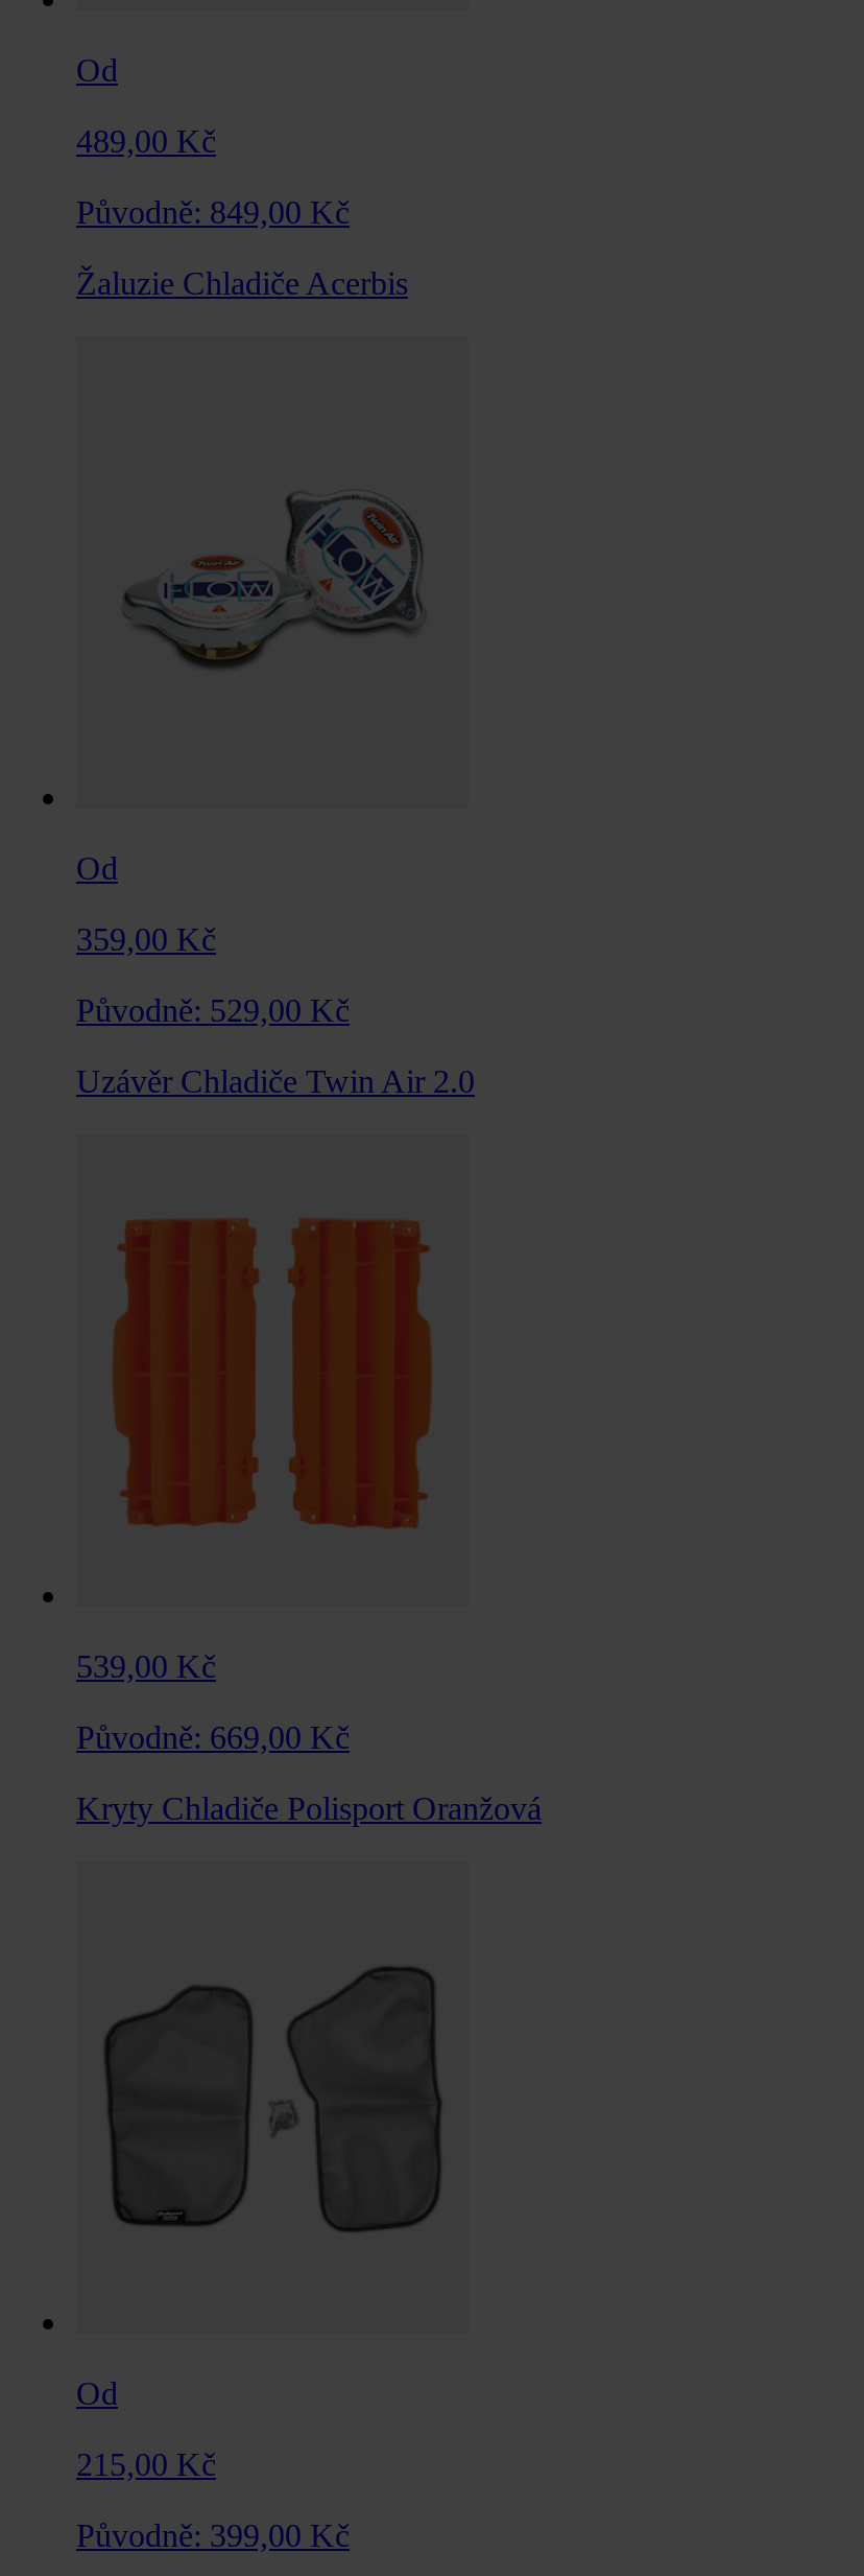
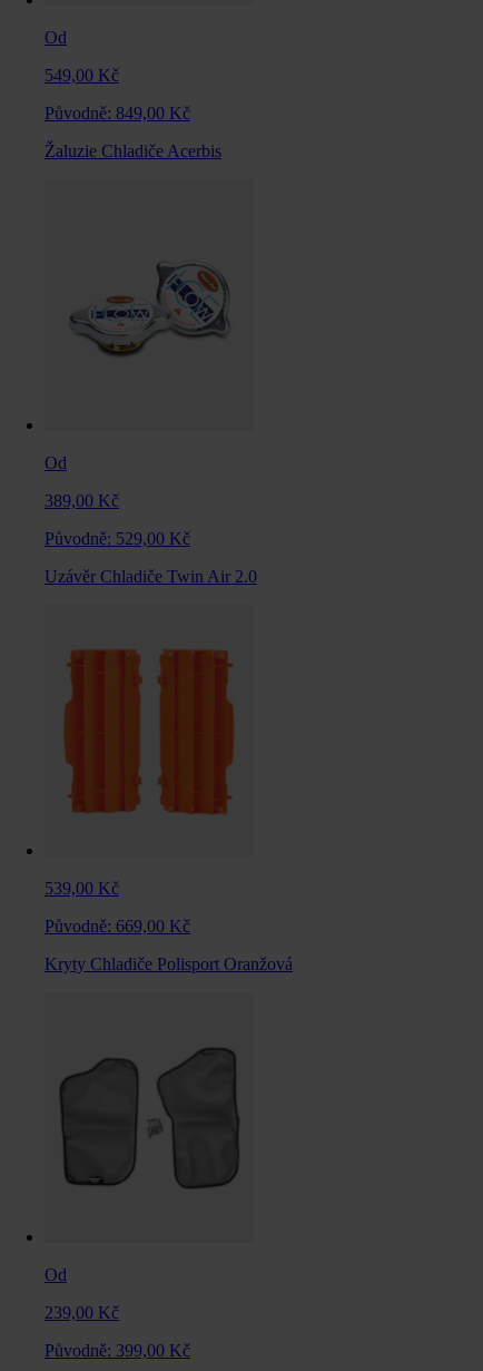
[76,123,216,159] 489,00 Kč -> [45,66,119,85] 549,00 Kč
[76,921,216,957] 359,00 Kč -> [45,491,119,510] 389,00 Kč
[76,2446,216,2481] 215,00 Kč -> [45,1303,119,1322] 239,00 Kč

